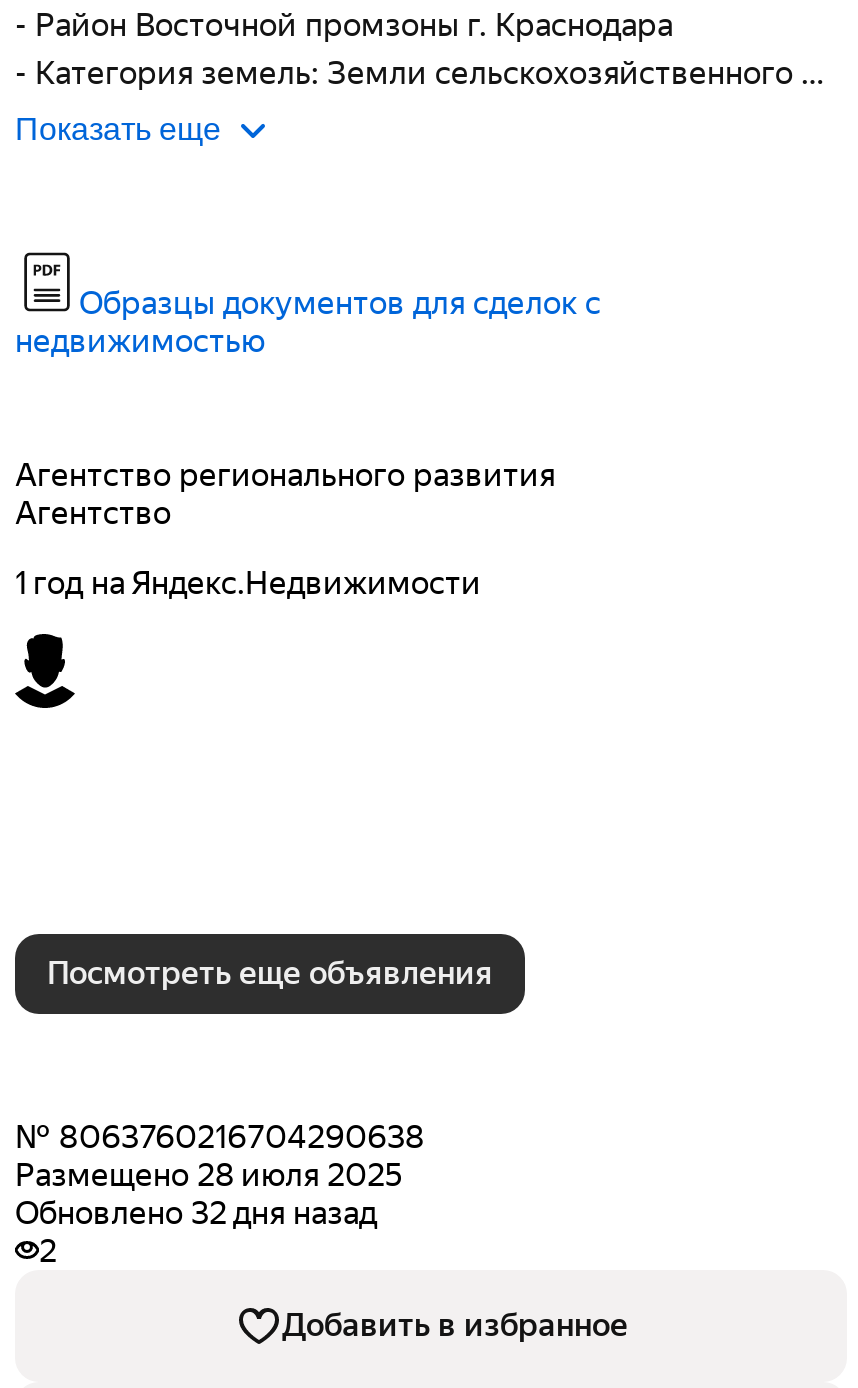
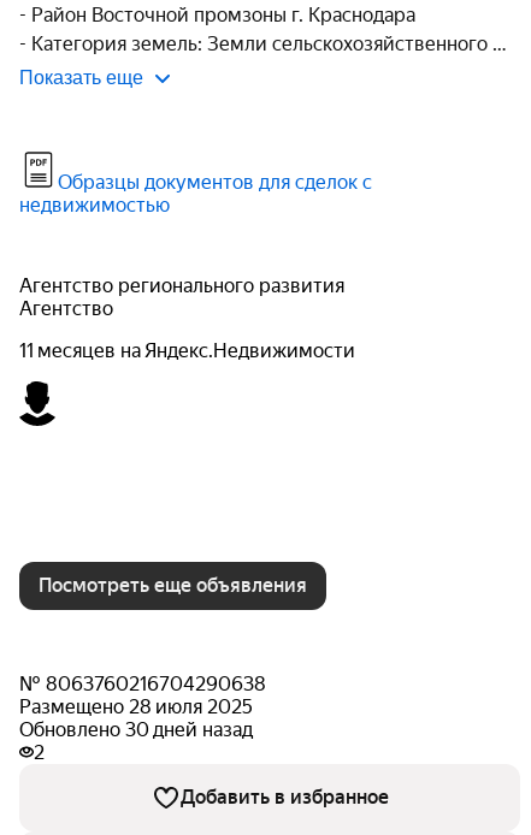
[15,564,481,602] 1 год на Яндекс.Недвижимости -> [19,339,355,362] 11 месяцев на Яндекс.Недвижимости
[15,1194,377,1232] Обновлено 32 дня назад -> [19,718,253,741] Обновлено 30 дней назад

